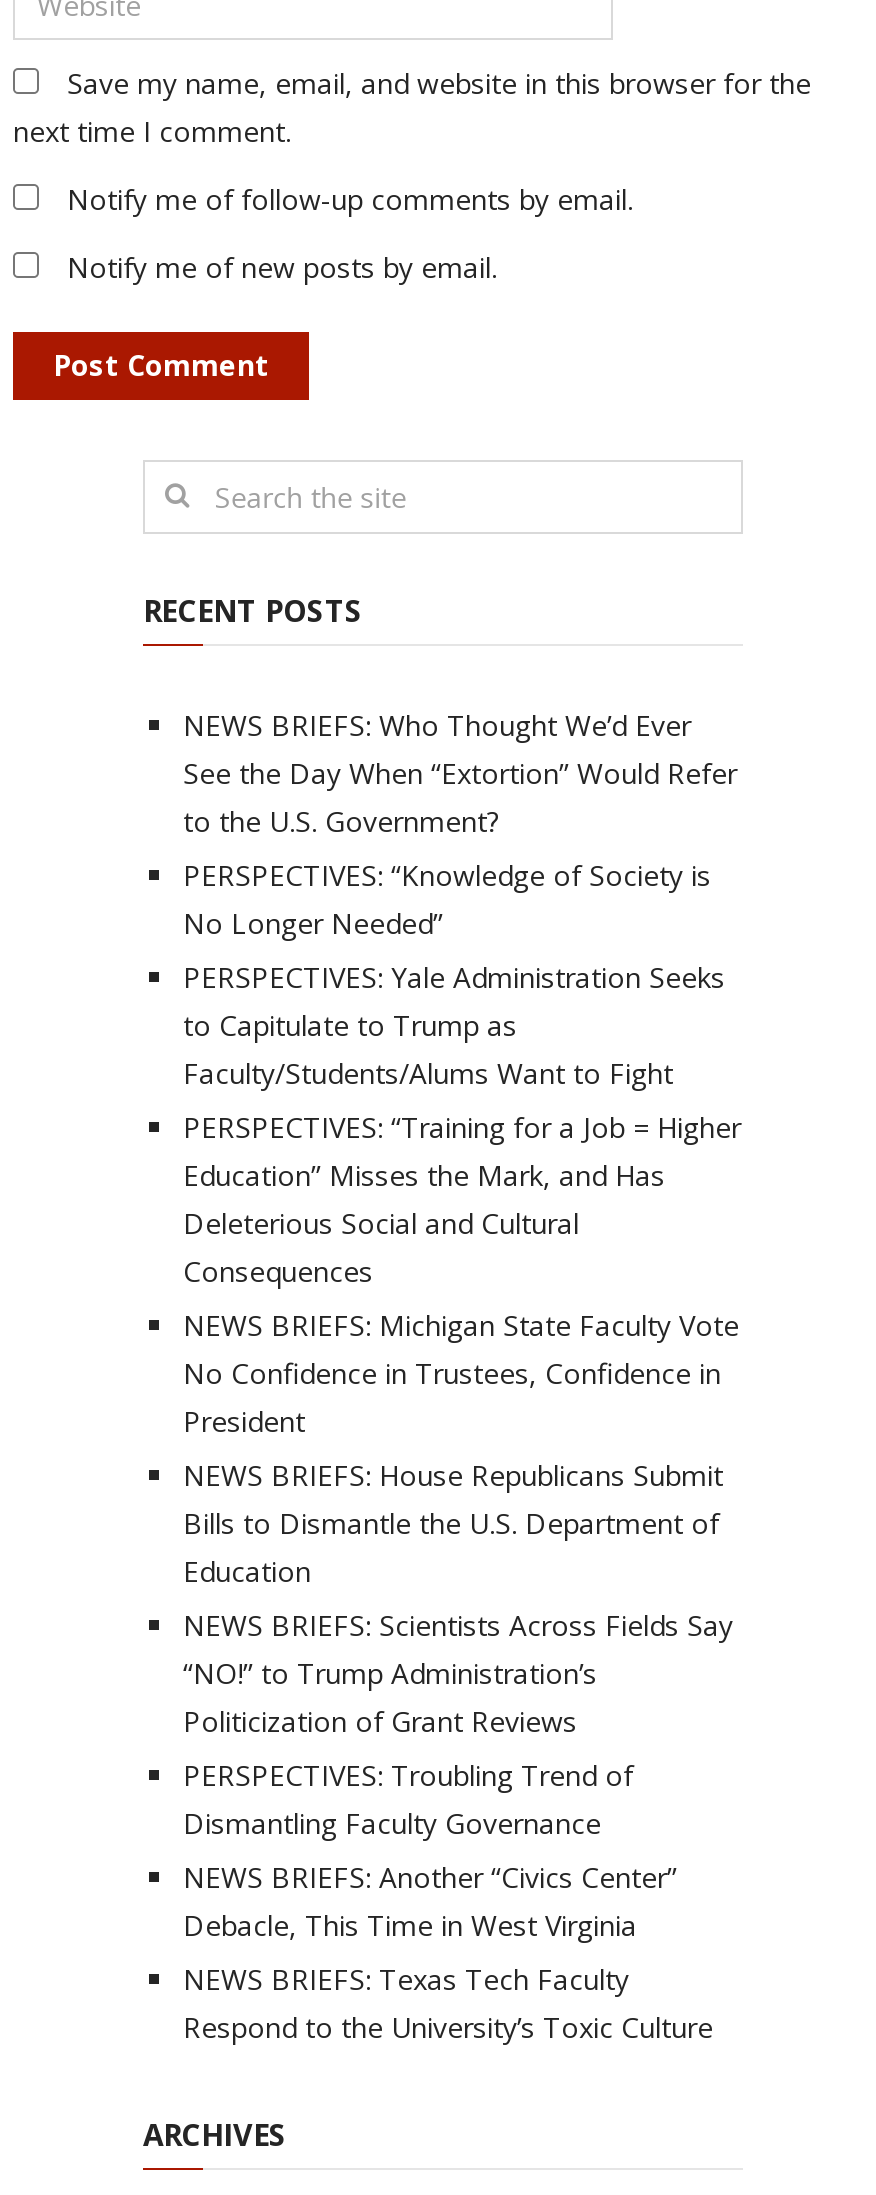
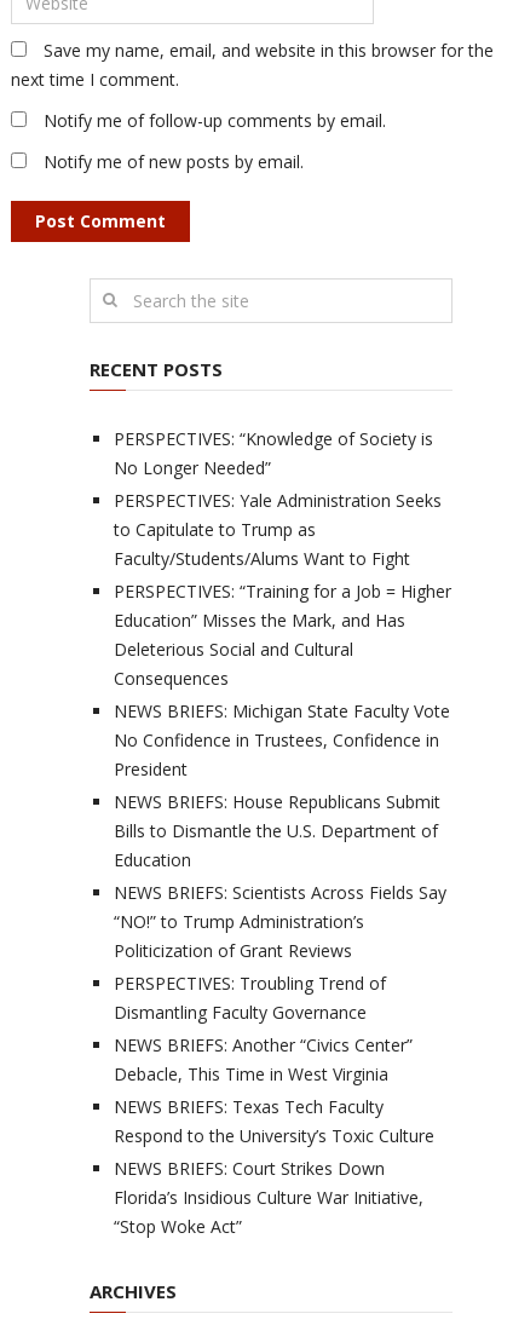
[183,706,737,840] NEWS BRIEFS: Who Thought We’d Ever | See the Day When “Extortion” Would Refer | to the U.S. Government? -> none
moved [183,856,741,2046] -> [114,427,451,1147]: PERSPECTIVES: “Knowledge of Society is | No Longer Needed” | PERSPECTIVES: Yale Administration Seeks | ... | NEWS BRIEFS: Texas Tech Faculty | Respond to the University’s Toxic Culture
none -> [114,1157,423,1238] NEWS BRIEFS: Court Strikes Down | Florida’s Insidious Culture War Initiative, | “Stop Woke Act”

